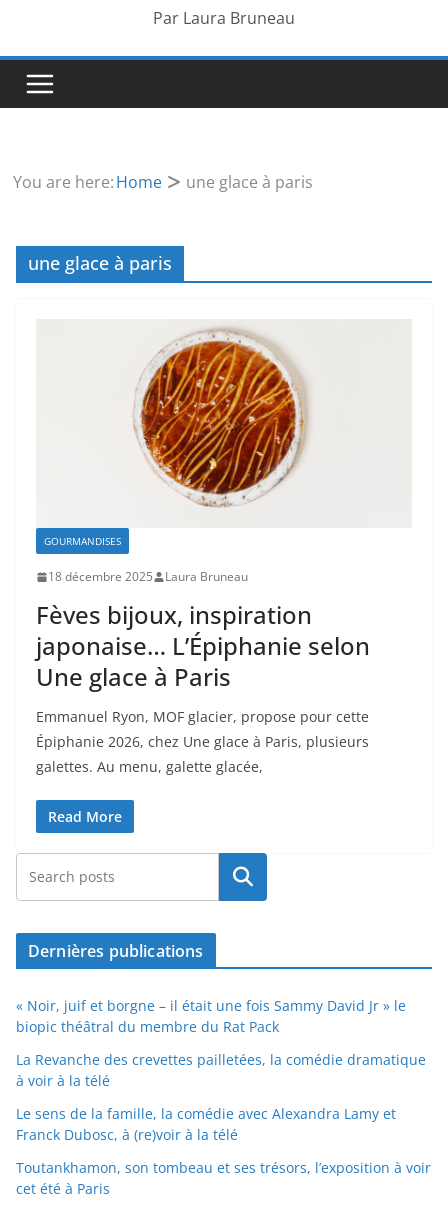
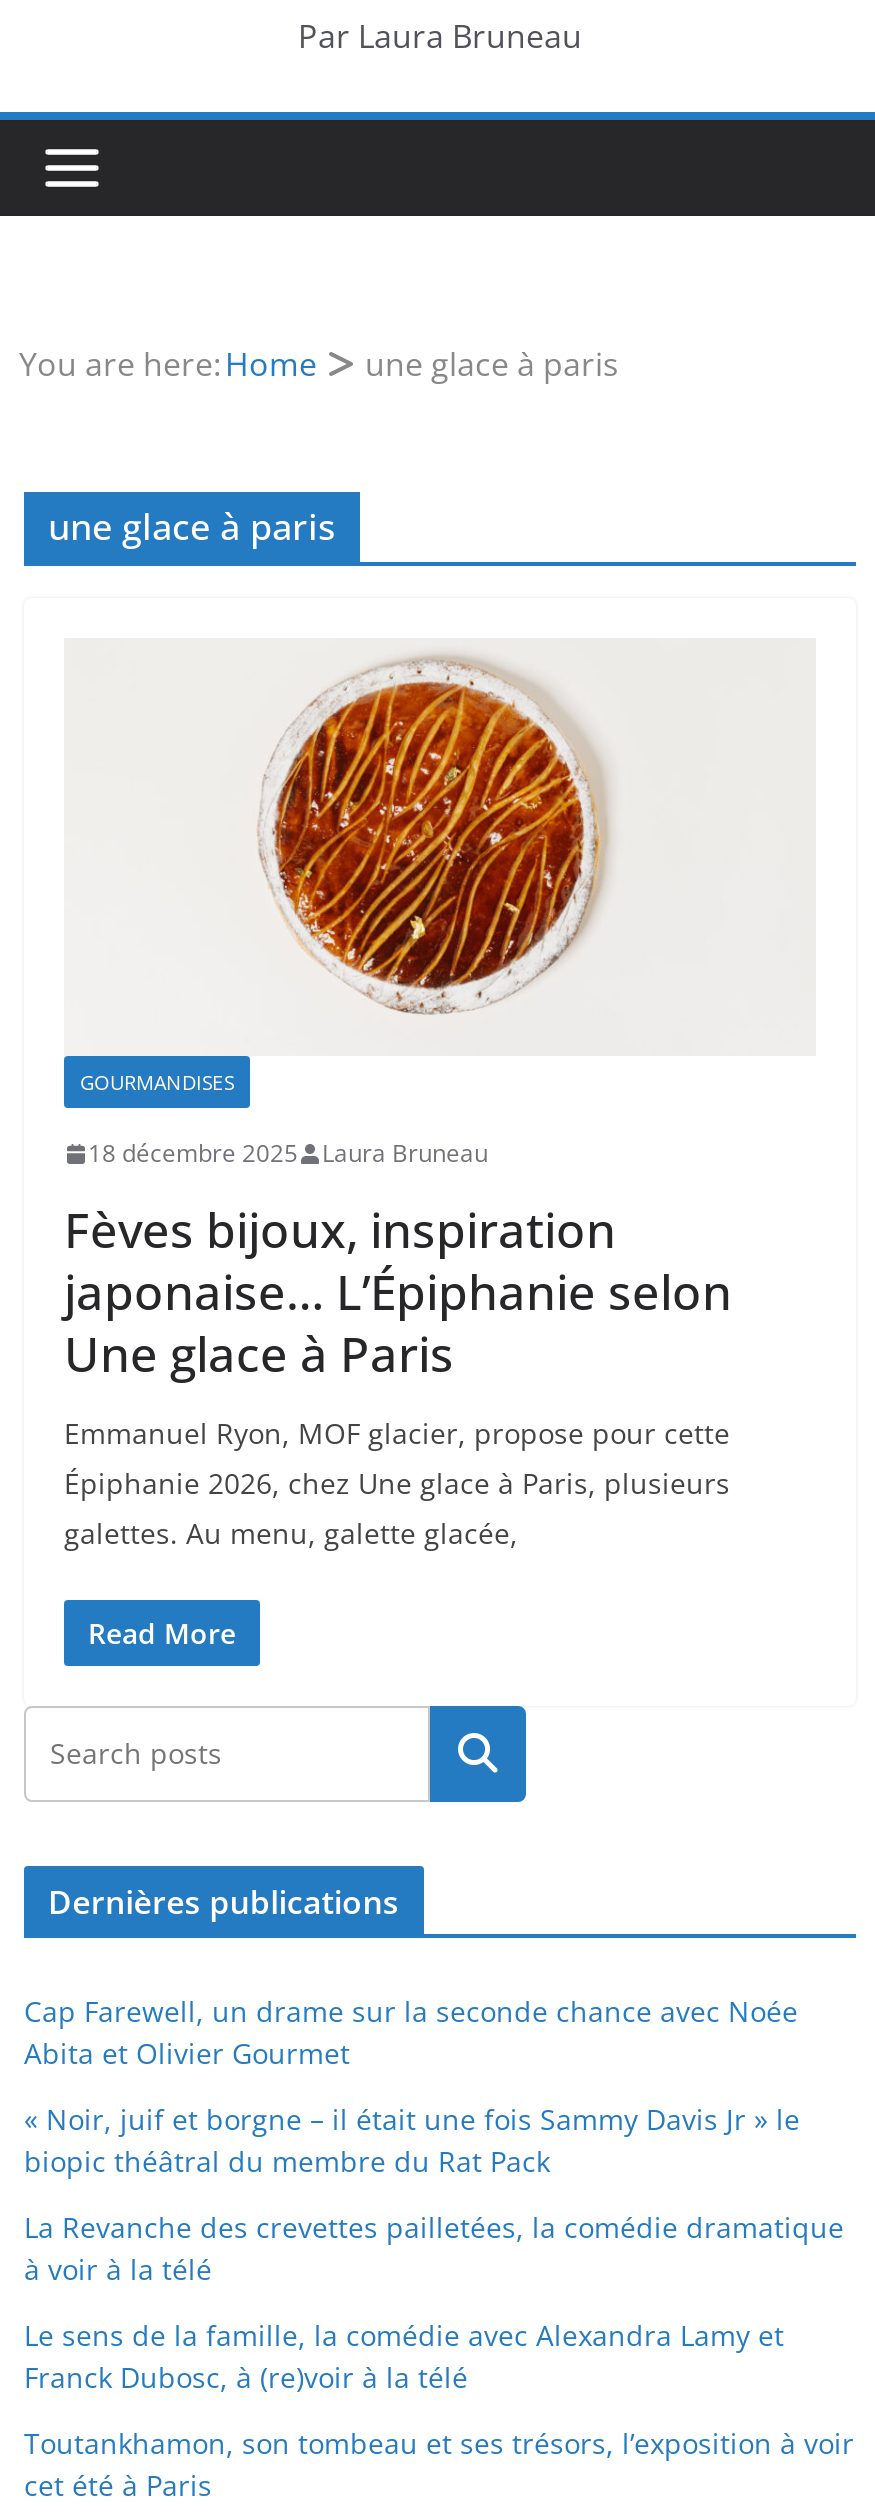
[16,996,406,1015] « Noir, juif et borgne – il était une fois Sammy David Jr » le -> [24,1992,800,2138] Cap Farewell, un drame sur la seconde chance avec Noée | Abita et Olivier Gourmet | « Noir, juif et borgne – il était une fois Sammy Davis Jr » le

